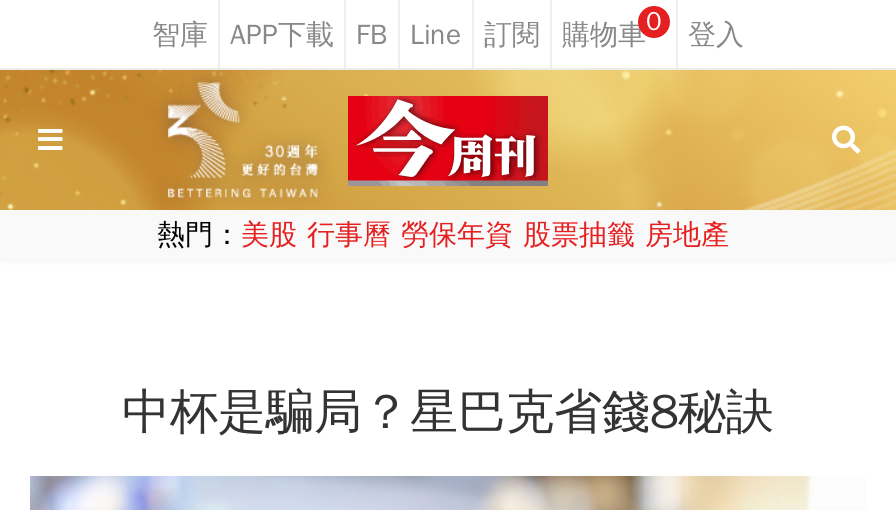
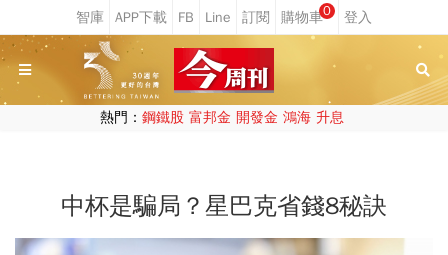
[157,218,729,252] 熱門：美股 行事曆 勞保年資 股票抽籤 房地產 -> [99,109,343,126] 熱門：鋼鐵股 富邦金 開發金 鴻海 升息

